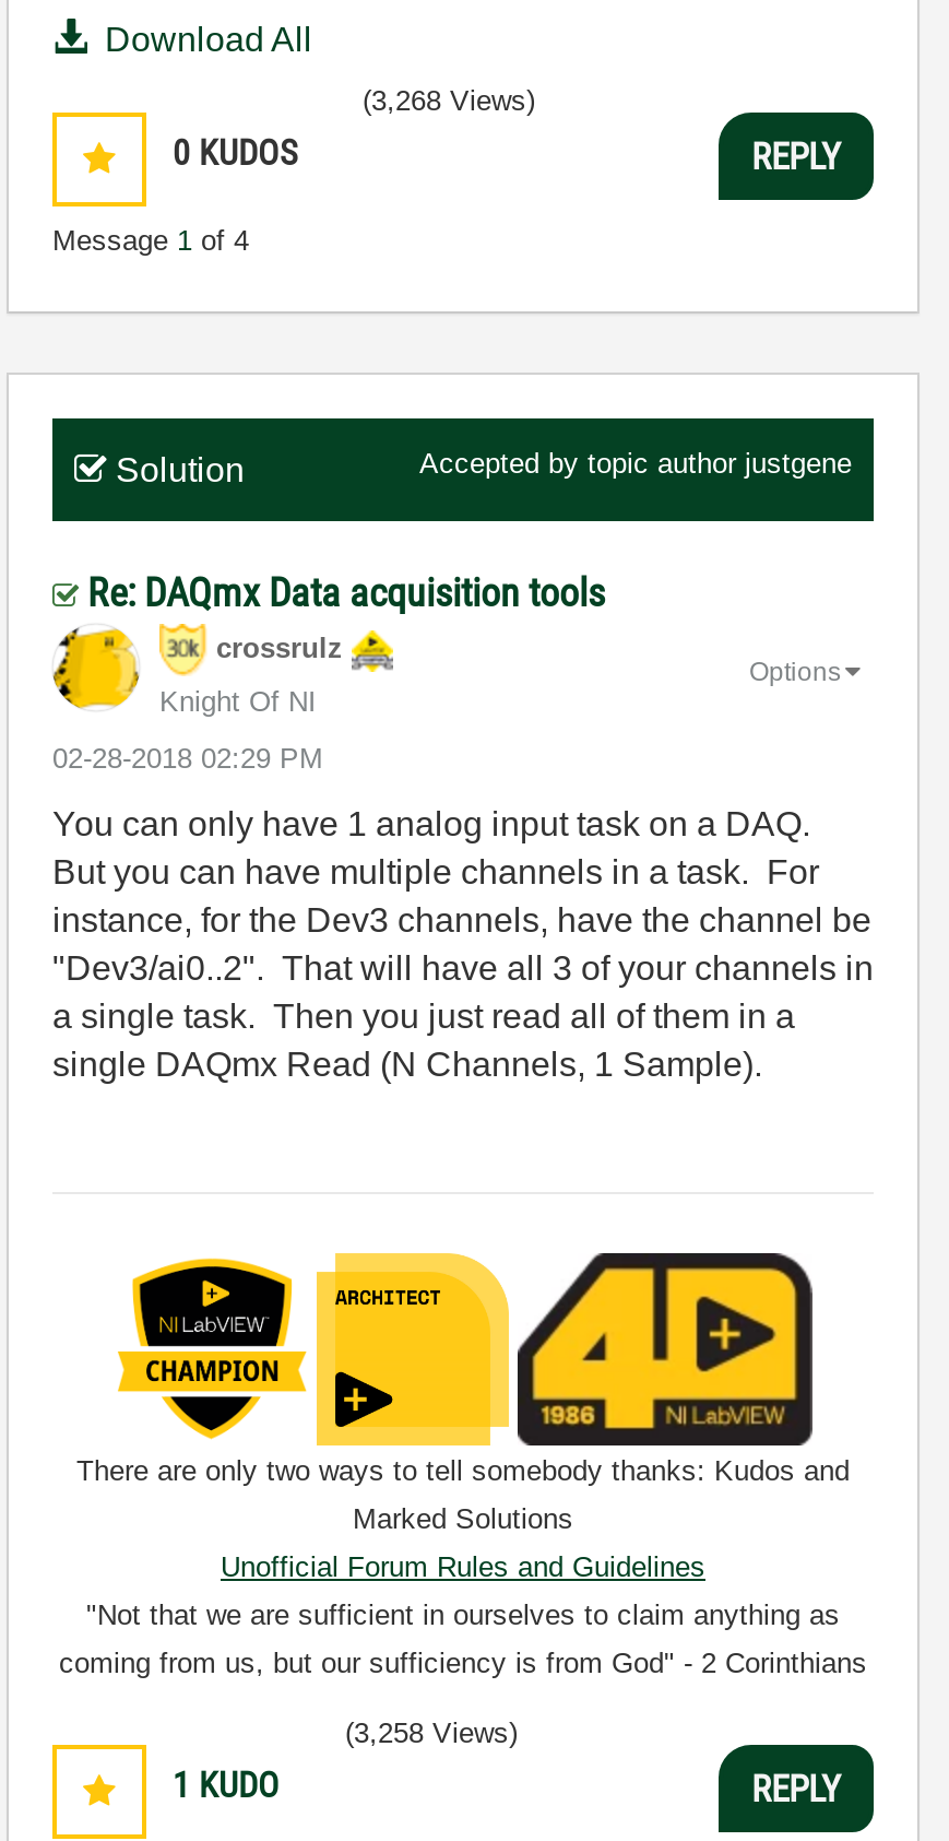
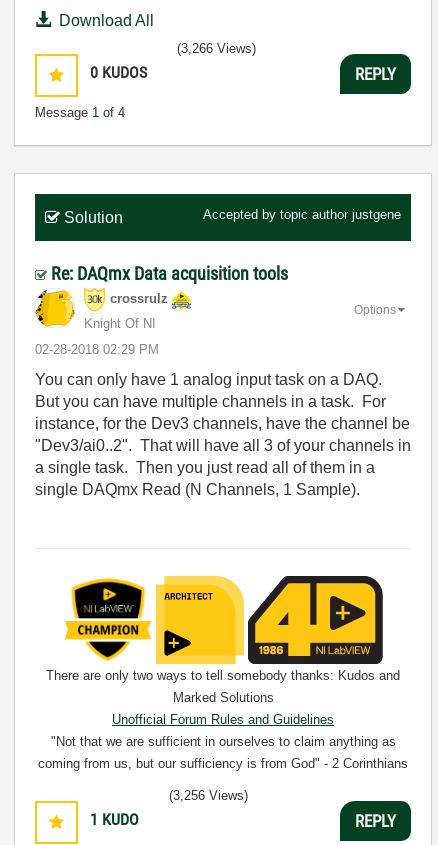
[363,84,535,117] (3,268 Views) -> [177,41,256,56] (3,266 Views)
[345,1716,518,1749] (3,258 Views) -> [169,788,248,803] (3,256 Views)

